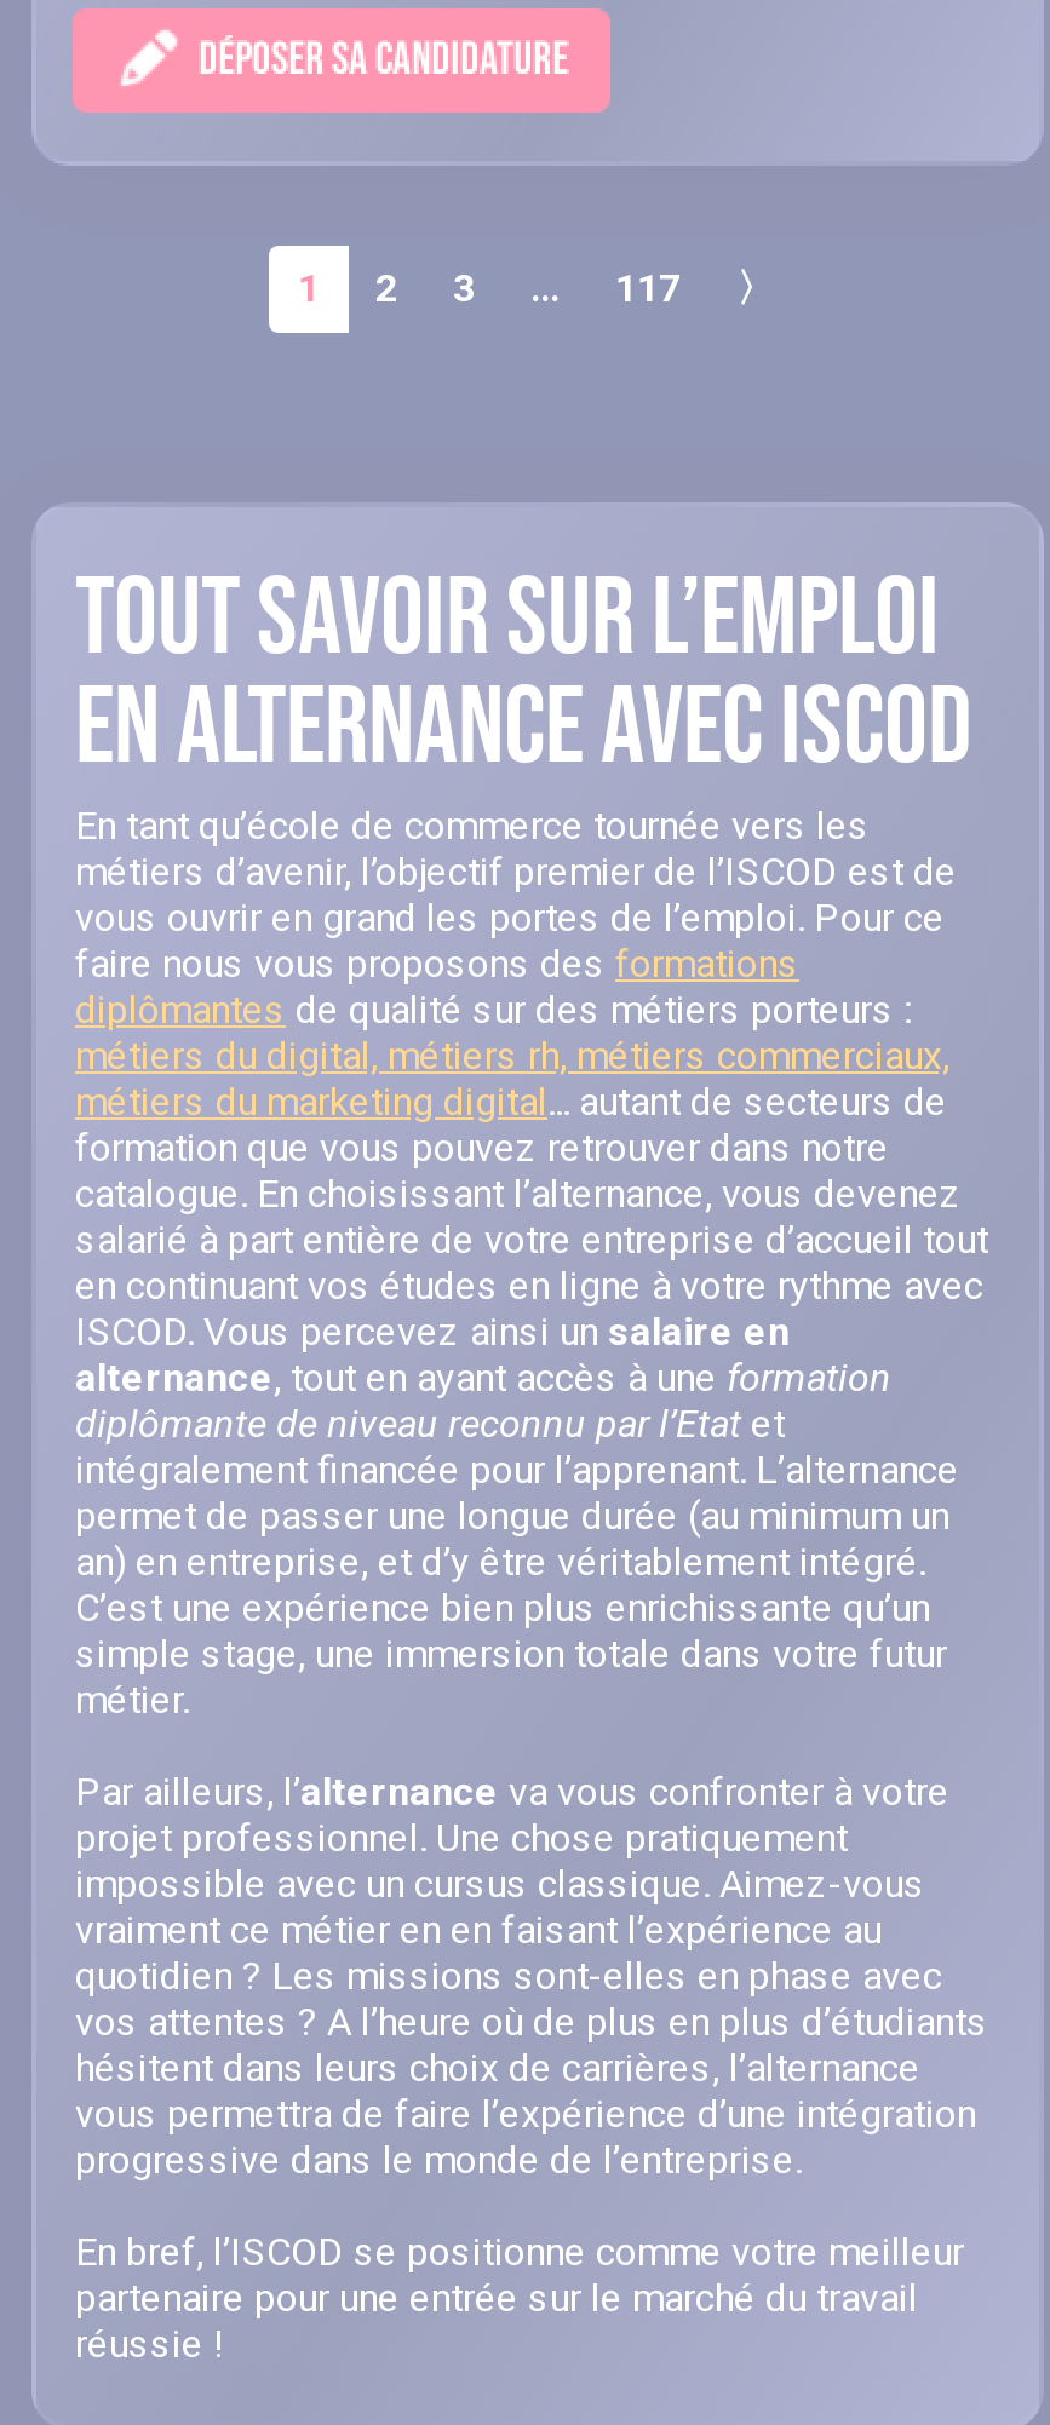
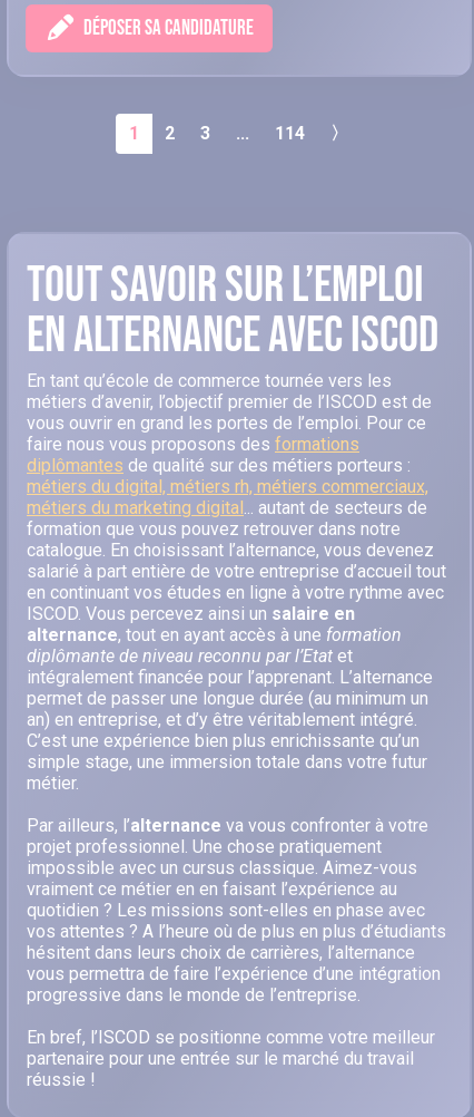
[615,266,681,312] 117 -> [275,123,305,144] 114

